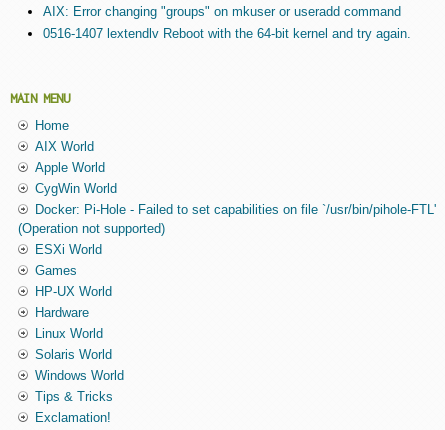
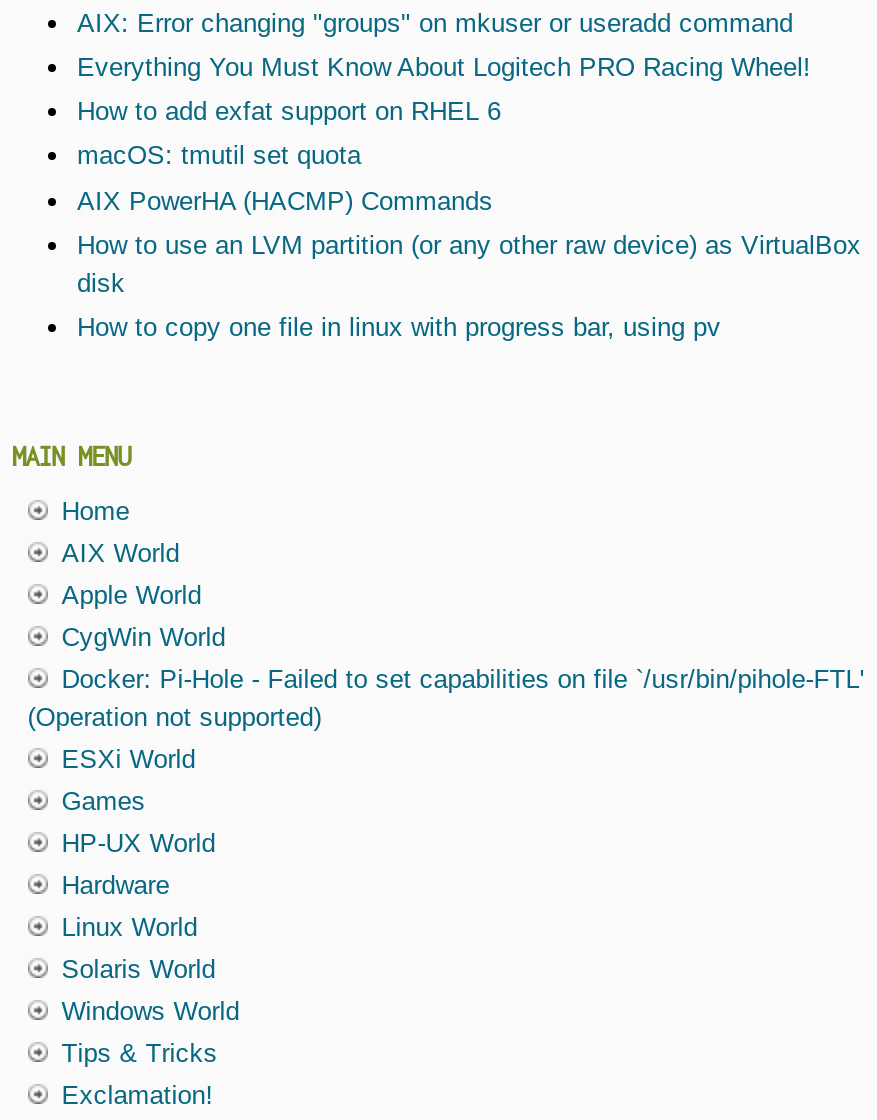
[42,26,410,41] 0516-1407 lextendlv Reboot with the 64-bit kernel and try again. -> [77,52,861,343] Everything You Must Know About Logitech PRO Racing Wheel! | How to add exfat support on RHEL 6 | macOS: tmutil set quota | AIX PowerHA (HACMP) Commands | How to use an LVM partition (or any other raw device) as VirtualBox | disk | How to copy one file in linux with progress bar, using pv

